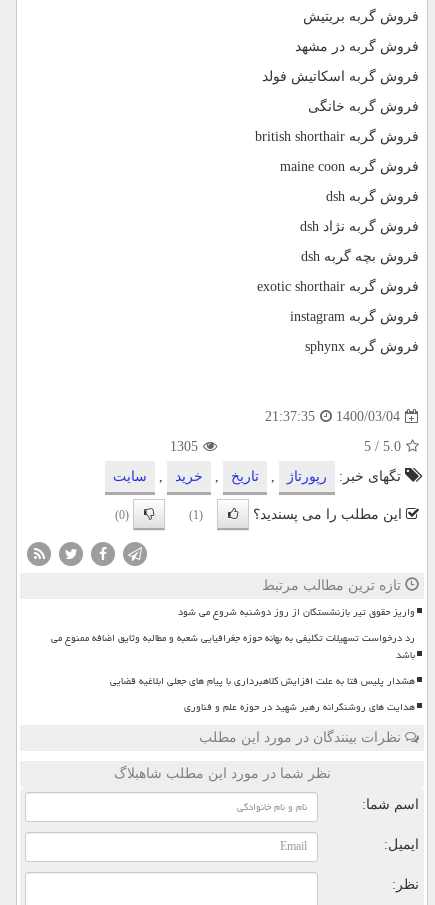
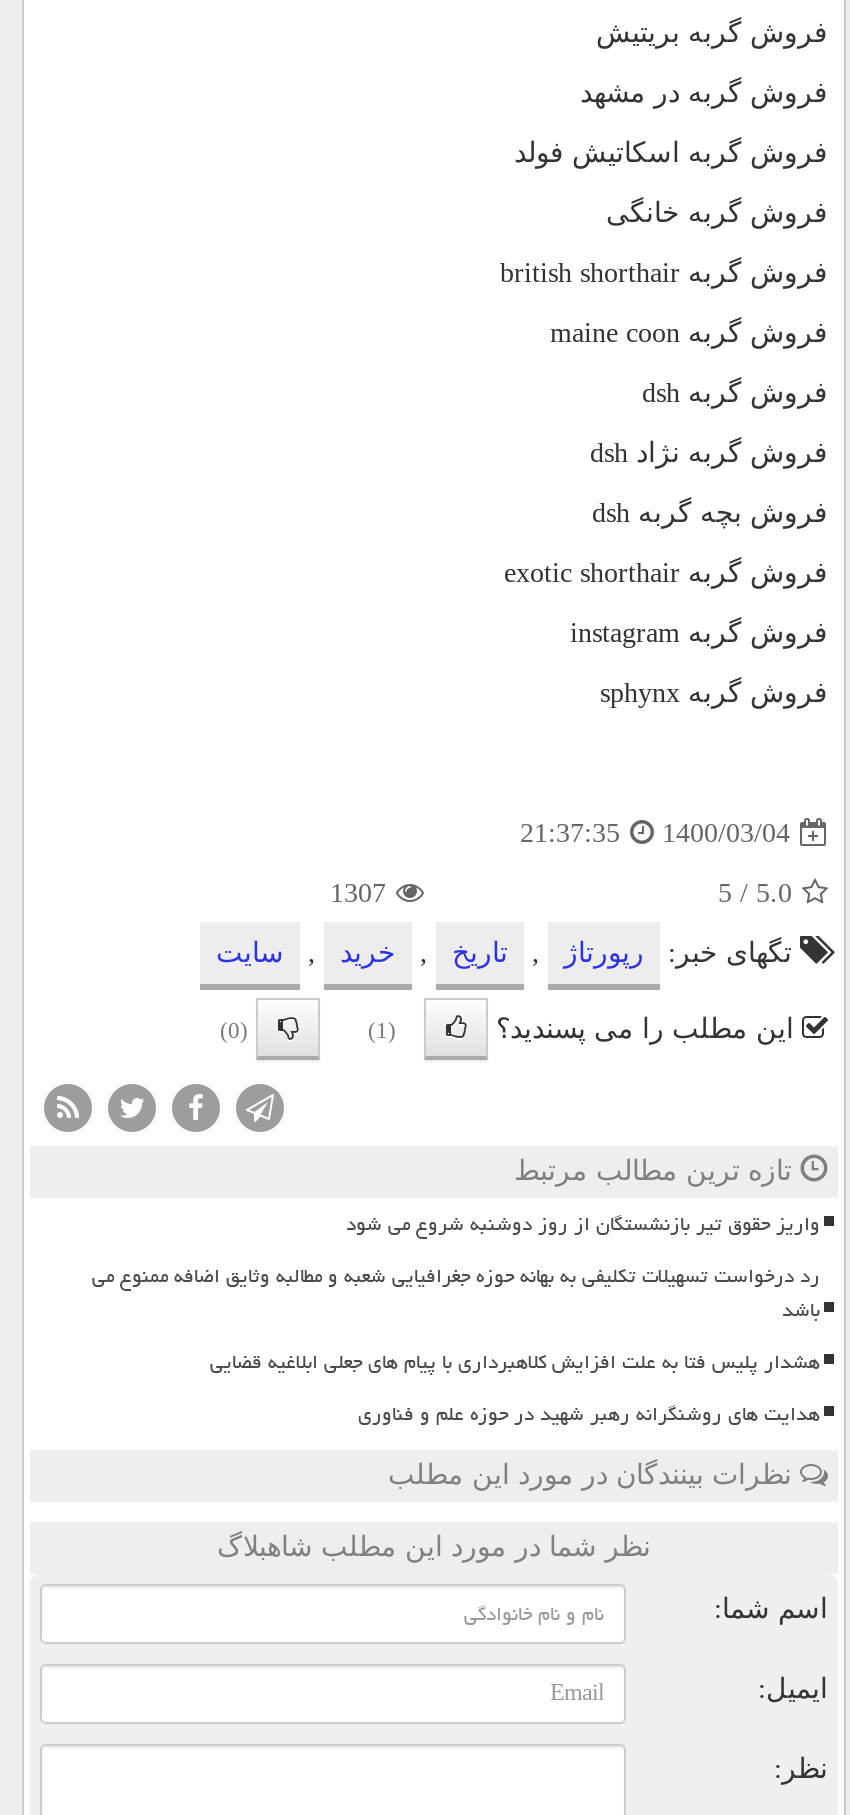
[170,439,198,454] 1305 -> [330,879,386,909] 1307

